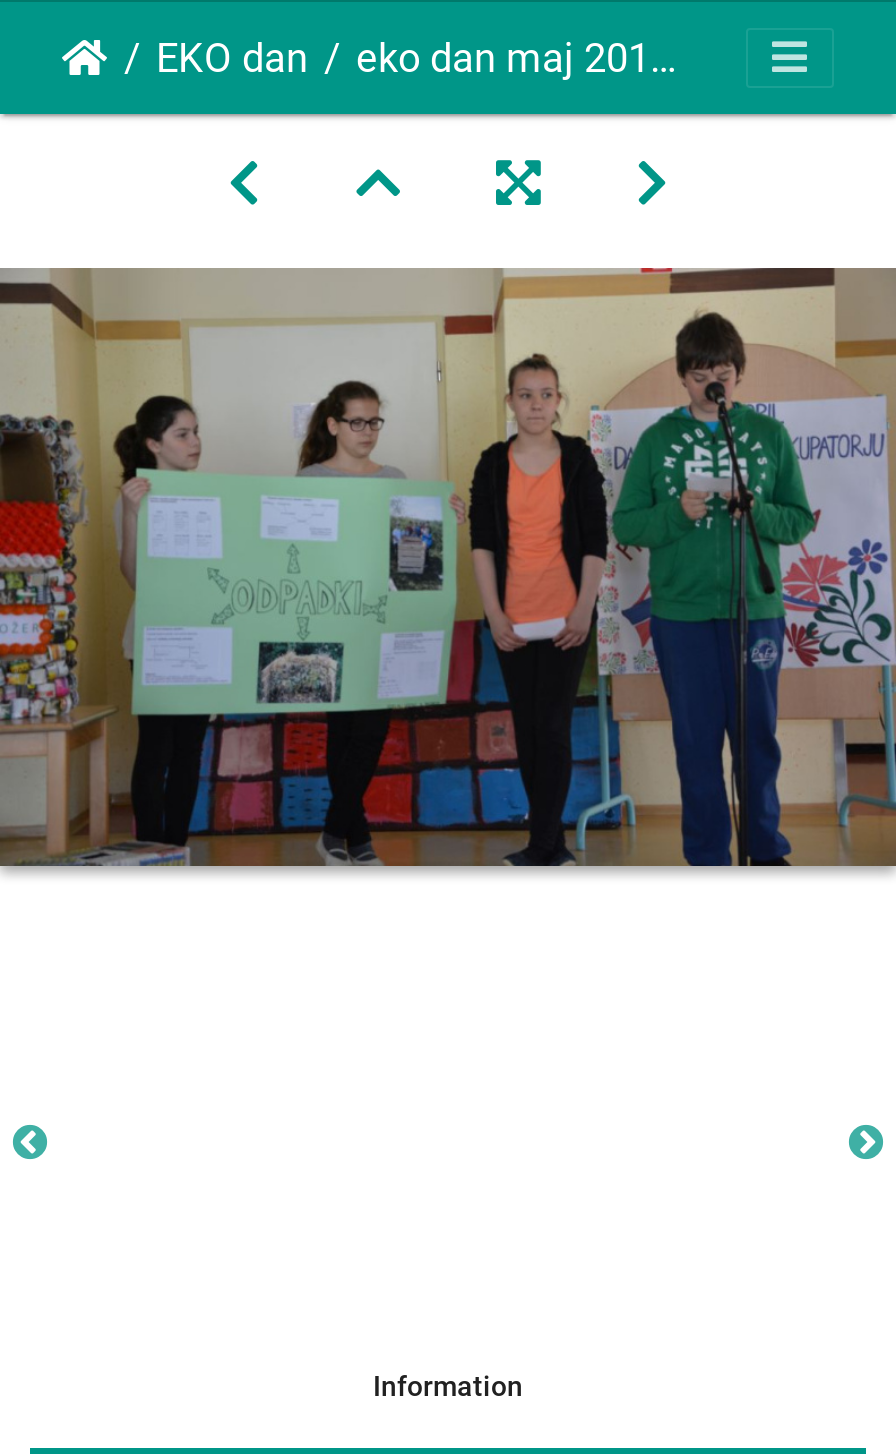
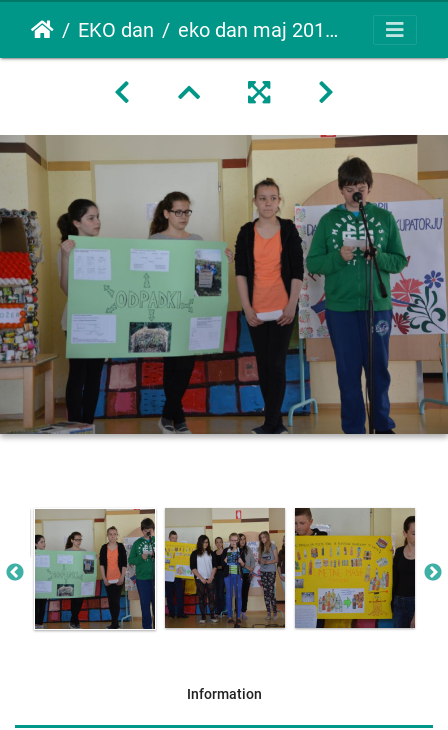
none -> [34,508,156,631] [image]
none -> [164,507,286,630] [image]
none -> [294,507,416,630] [image]

